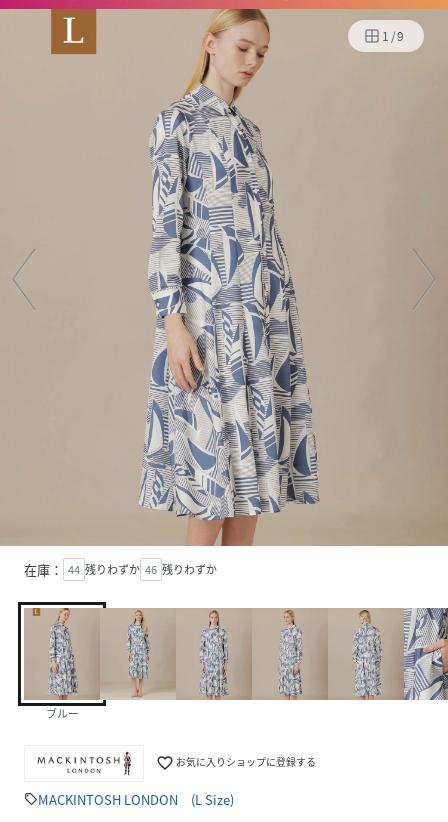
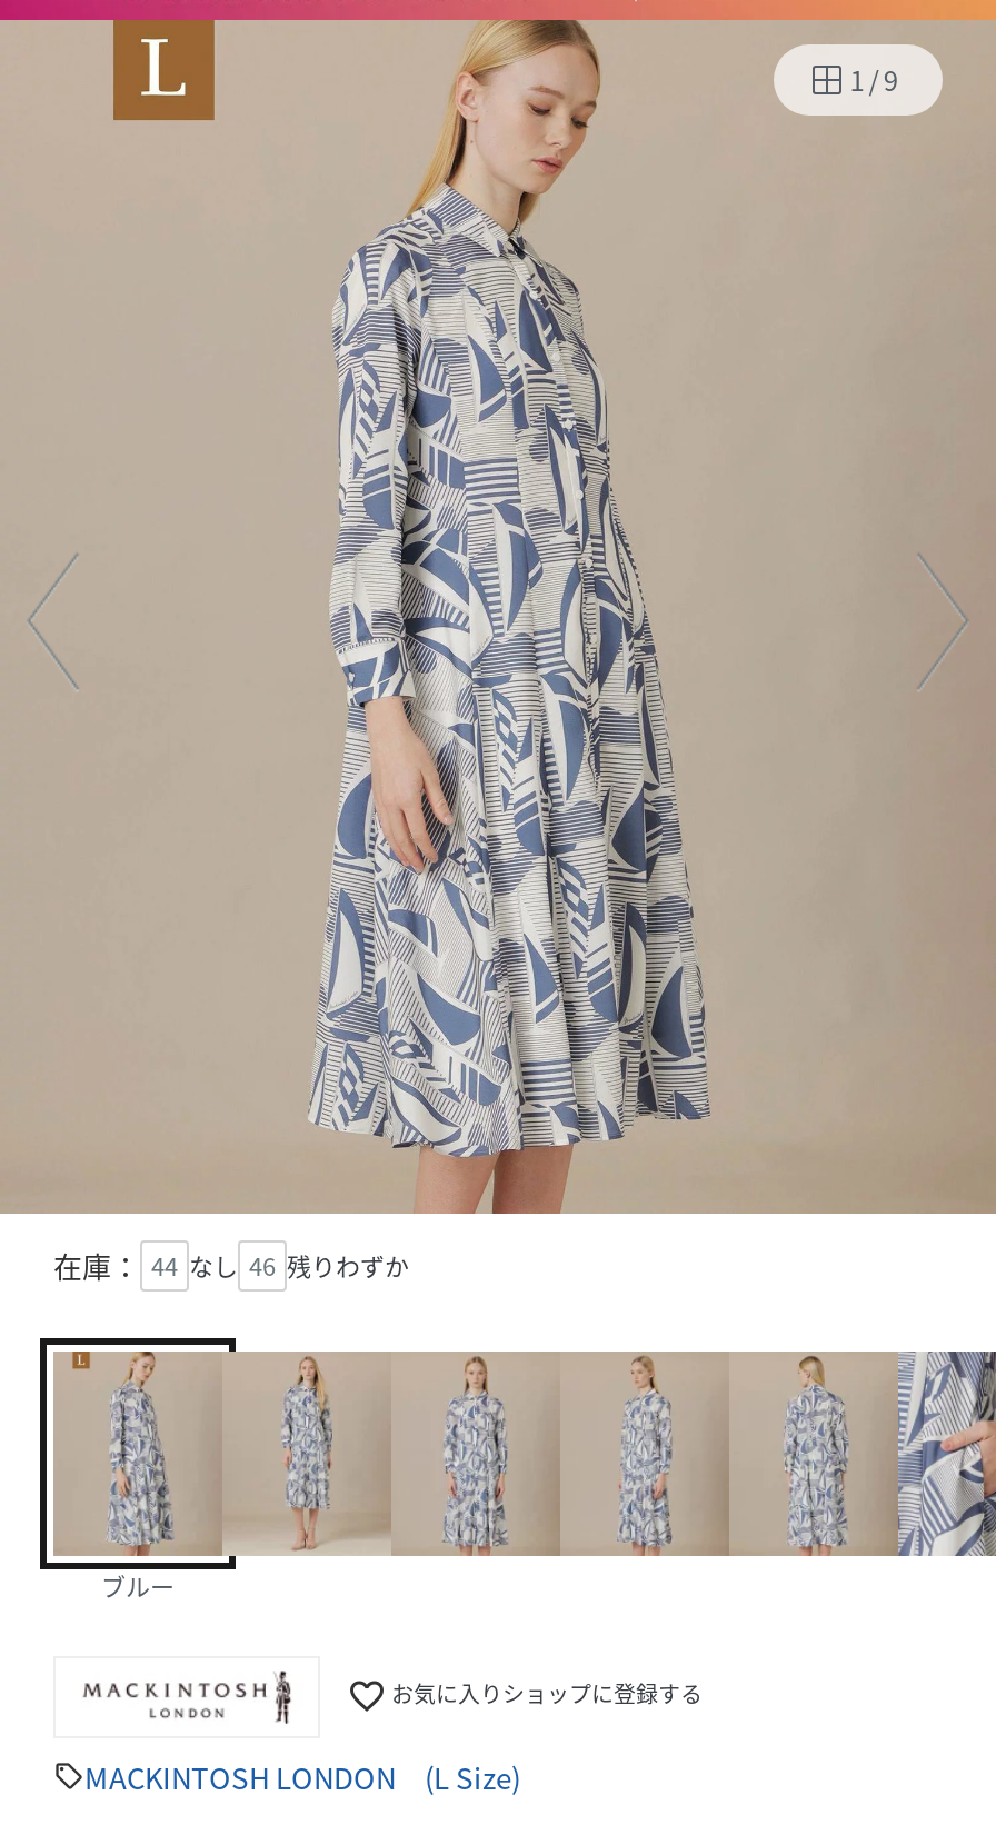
[24,560,217,579] 在庫： 44 残りわずか 46 残りわずか -> [53,1246,409,1288] 在庫： 44 なし 46 残りわずか

